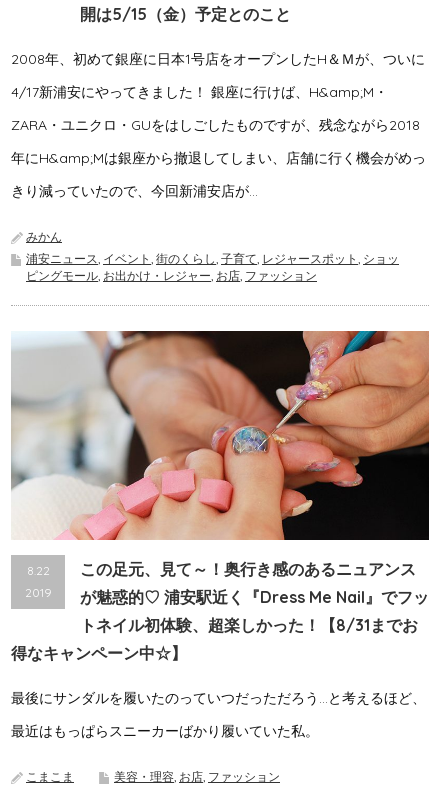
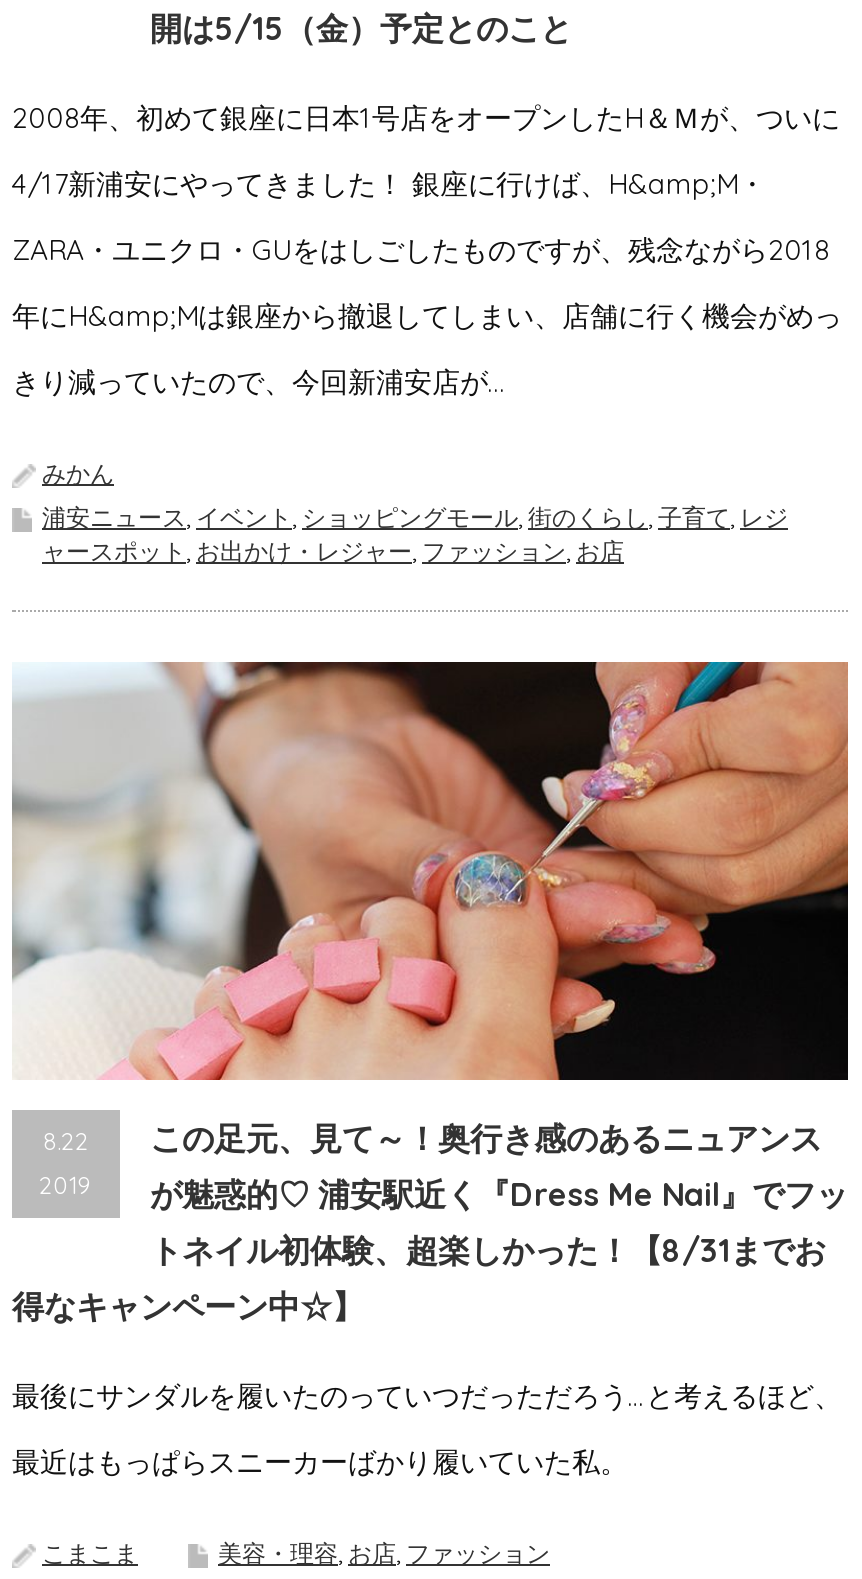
[26,251,399,266] 浦安ニュース,イベント,街のくらし,子育て,レジャースポット,ショッ -> [42,502,788,532] 浦安ニュース,イベント,ショッピングモール,街のくらし,子育て,レジ
[26,268,317,283] ピングモール,お出かけ・レジャー,お店,ファッション -> [42,536,624,566] ャースポット,お出かけ・レジャー,ファッション,お店

